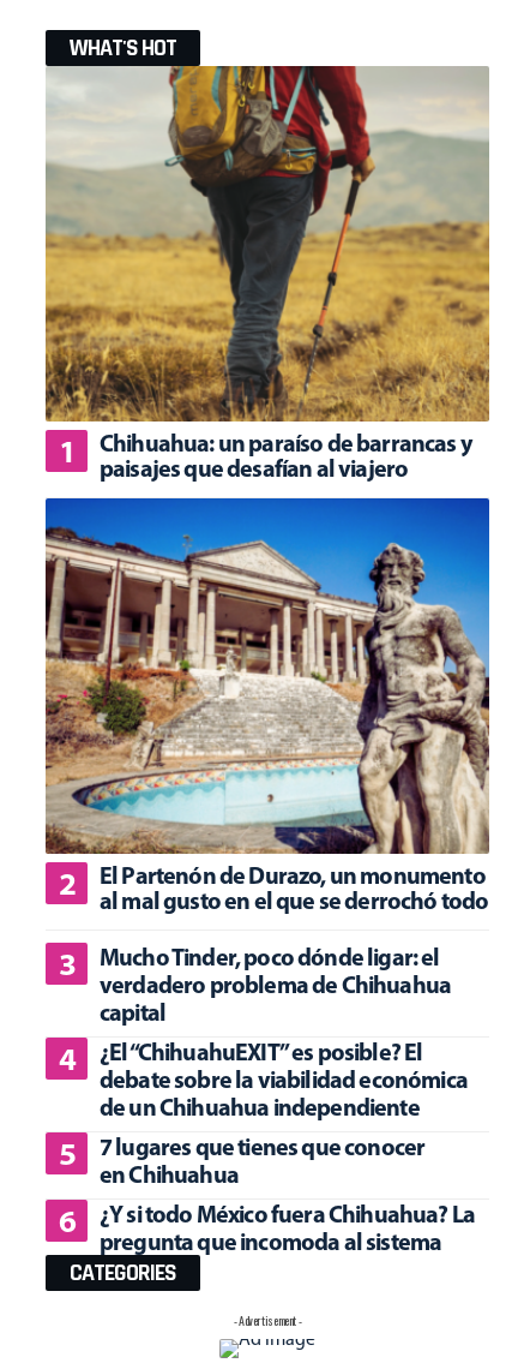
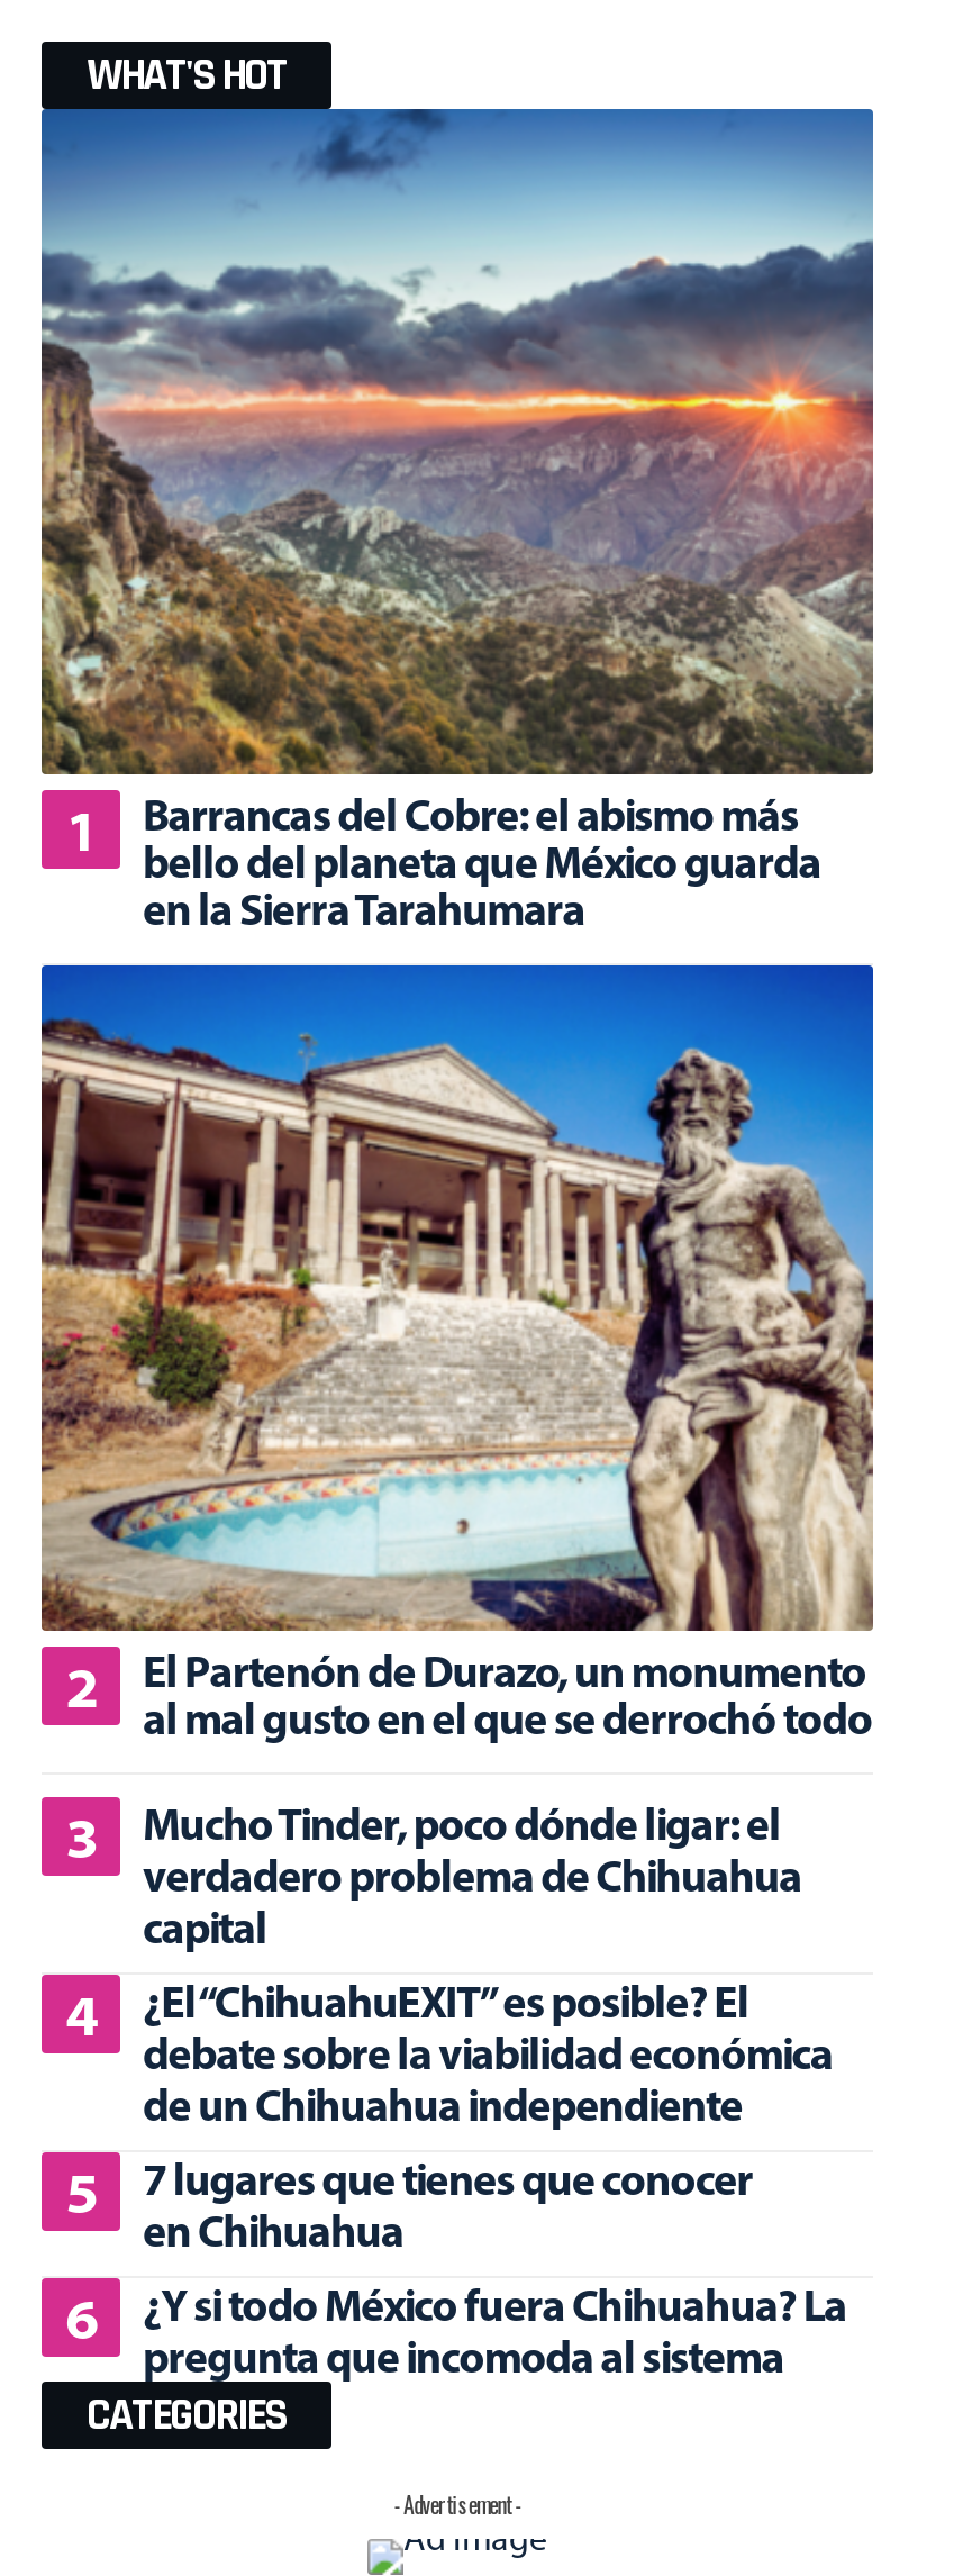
[46,65,490,482] [image] | Chihuahua: un paraíso de barrancas y | paisajes que desafían al viajero -> [39,107,875,935] [image] | Barrancas del Cobre: el abismo más | bello del planeta que México guarda | en la Sierra Tarahumara

